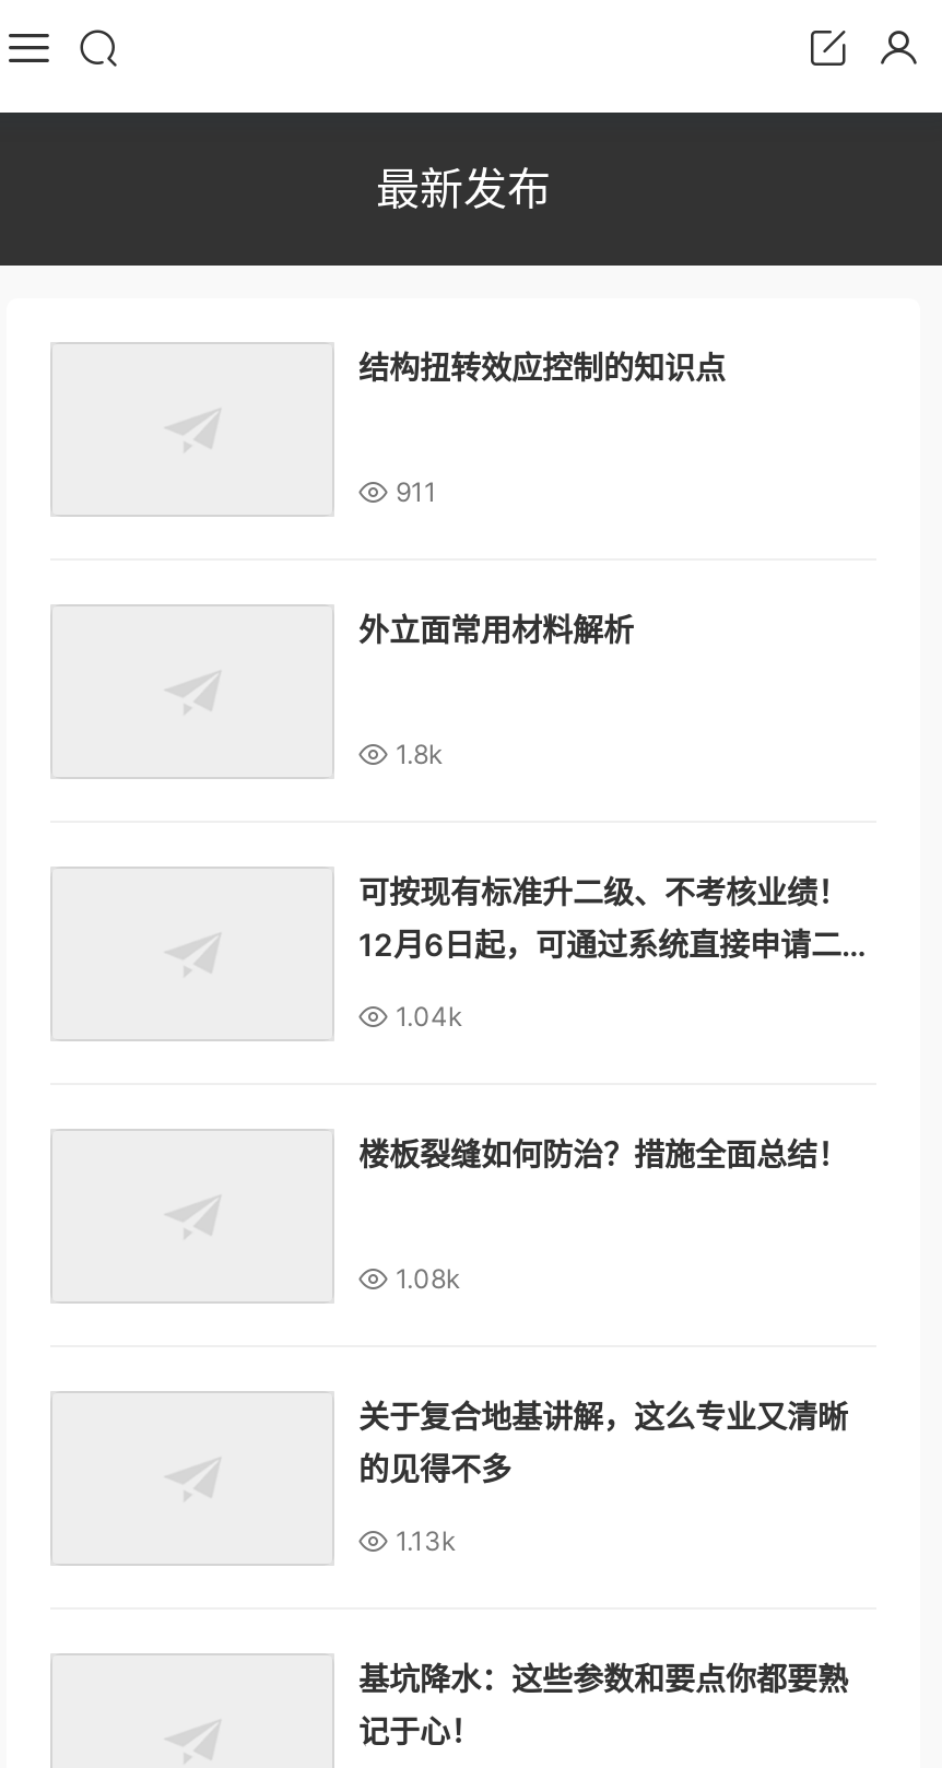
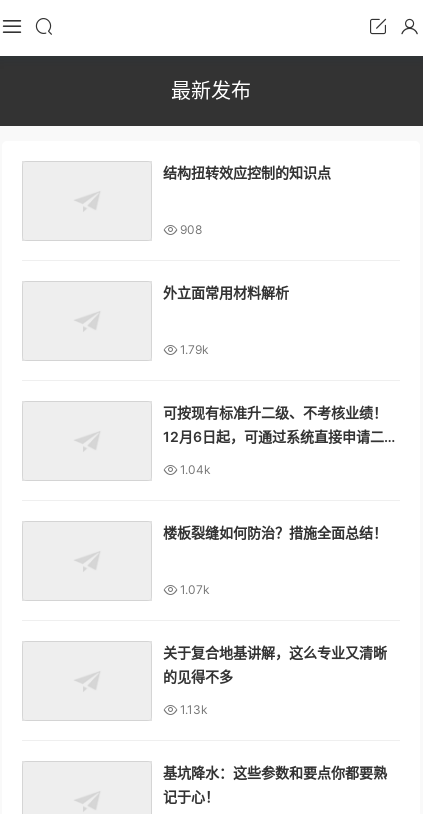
[389,475,437,508] 911 -> [177,222,202,237] 908
[389,738,444,770] 1.8k -> [177,342,209,357] 1.79k
[389,1262,461,1295] 1.08k -> [177,582,210,597] 1.07k

